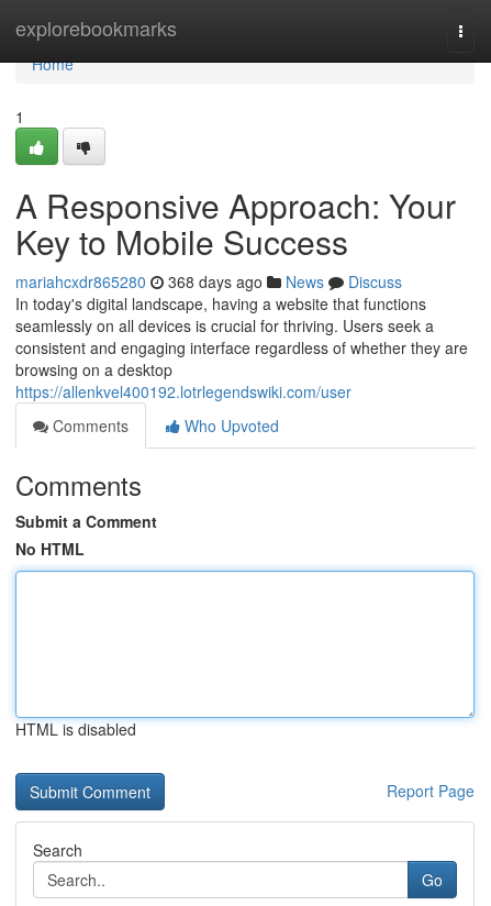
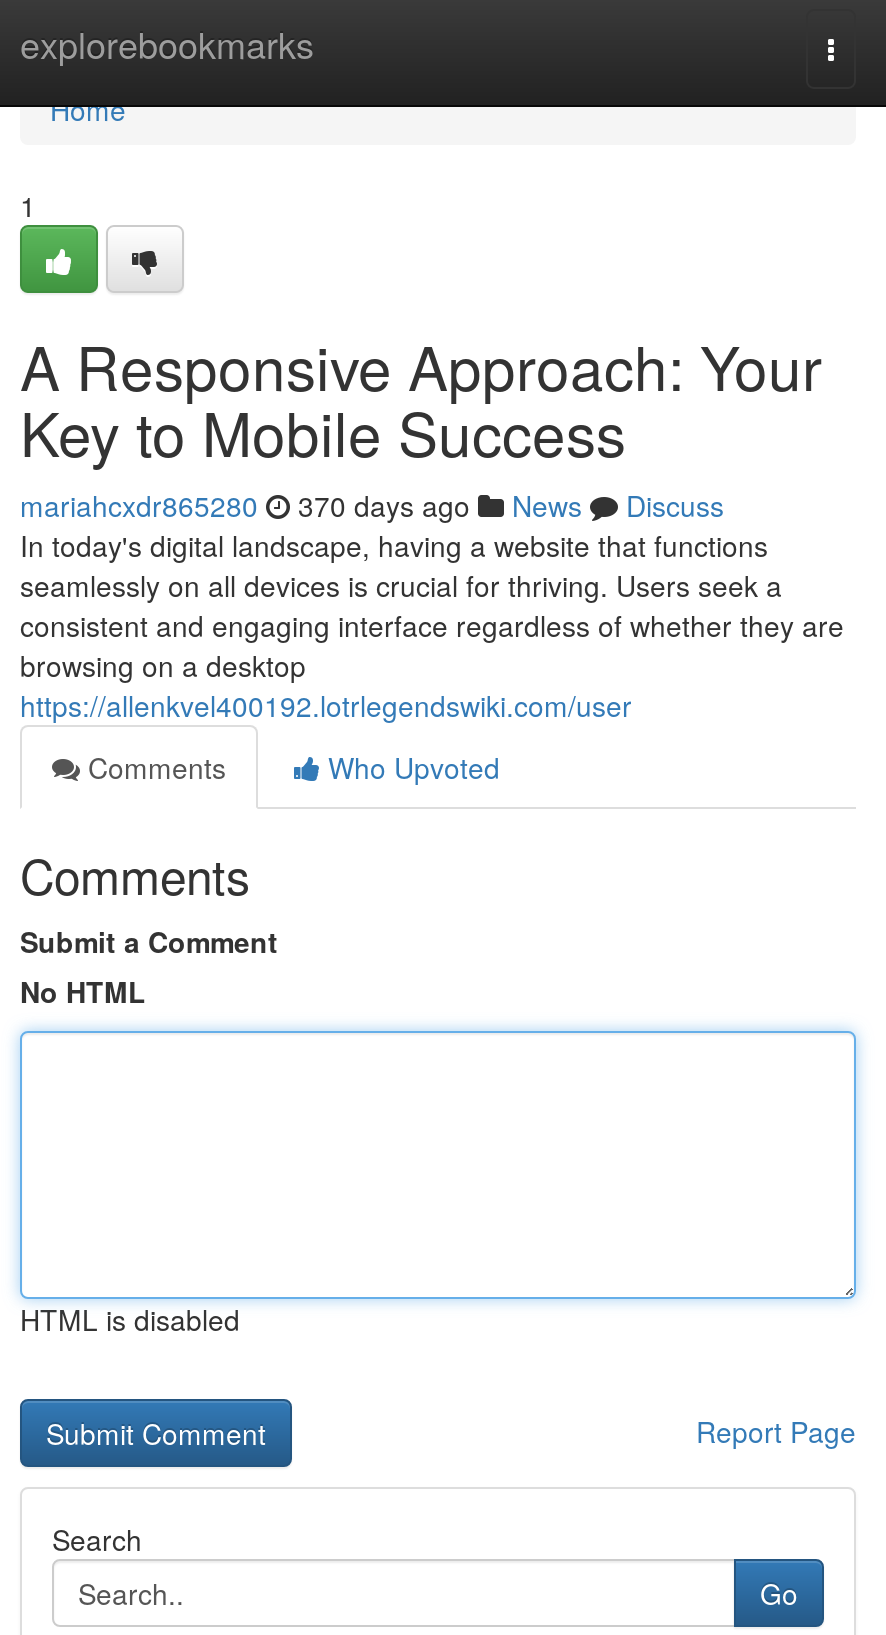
[15,270,402,292] mariahcxdr865280 368 days ago News Discuss -> [20,485,724,525] mariahcxdr865280 370 days ago News Discuss

